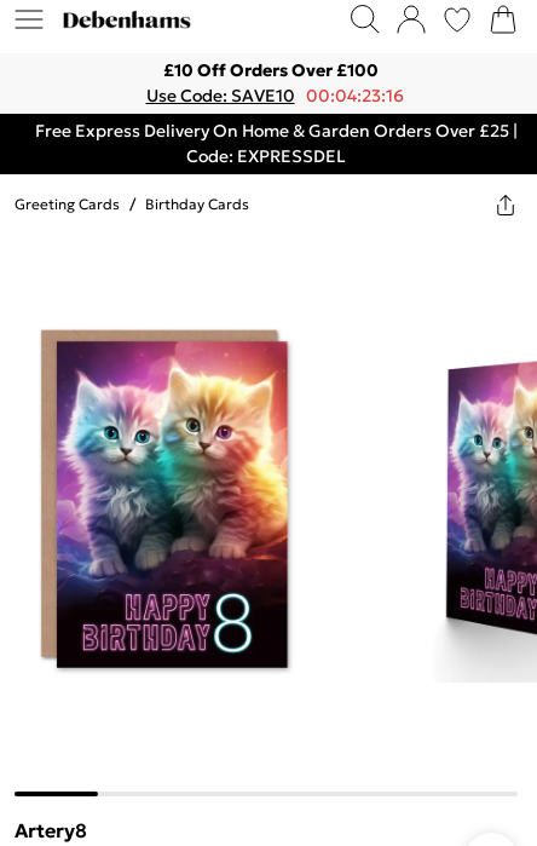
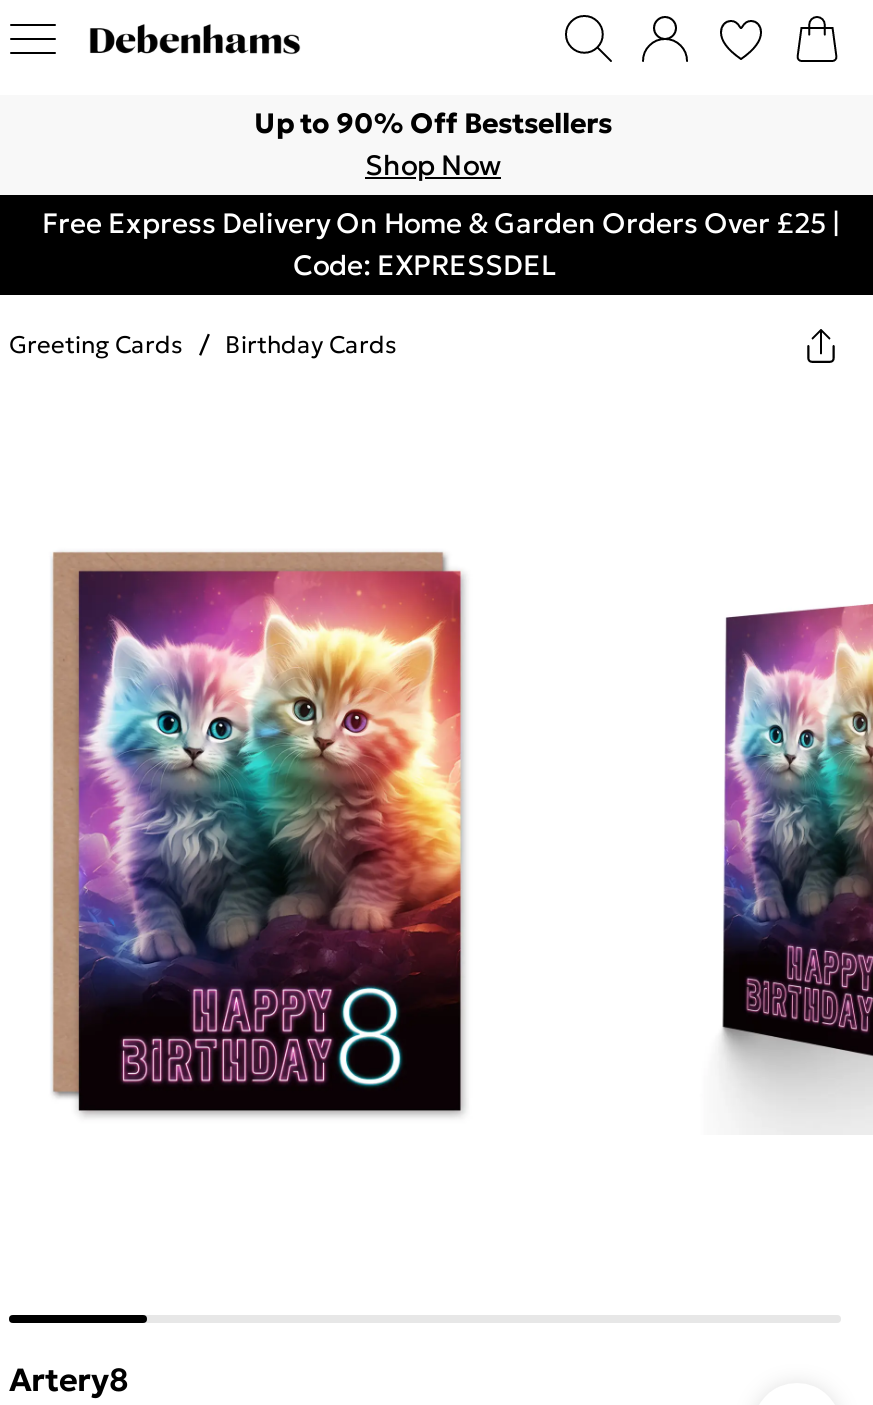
[146,59,404,107] £10 Off Orders Over £100 | Use Code: SAVE10 00:04:23:16 -> [254,105,612,183] Up to 90% Off Bestsellers | Shop Now

